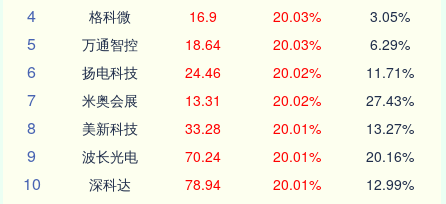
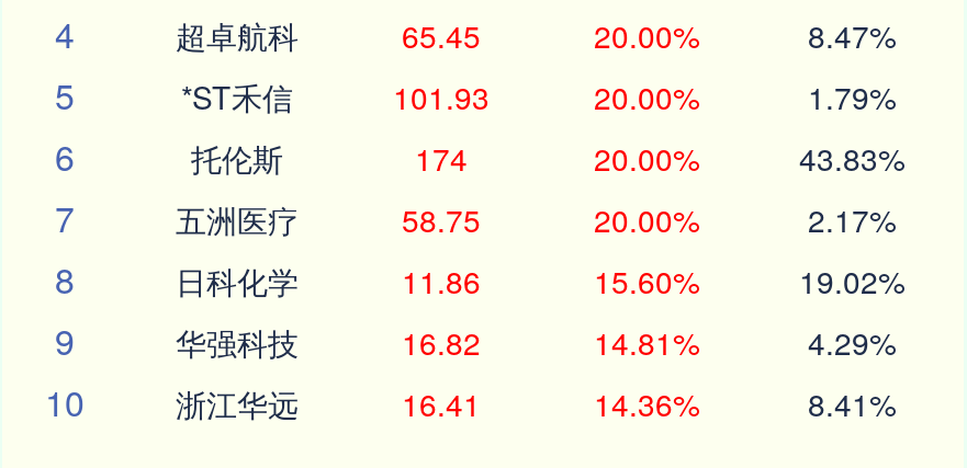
[89,6,410,26] 格科微 | 16.9 | 20.03% | 3.05% -> [176,13,896,57] 超卓航科 | 65.45 | 20.00% | 8.47%
[82,34,410,54] 万通智控 | 18.64 | 20.03% | 6.29% -> [181,74,896,118] *ST禾信 | 101.93 | 20.00% | 1.79%
[82,62,414,82] 扬电科技 | 24.46 | 20.02% | 11.71% -> [191,136,904,180] 托伦斯 | 174 | 20.00% | 43.83%
[82,90,414,110] 米奥会展 | 13.31 | 20.02% | 27.43% -> [176,197,896,241] 五洲医疗 | 58.75 | 20.00% | 2.17%
[82,118,414,138] 美新科技 | 33.28 | 20.01% | 13.27% -> [176,258,904,302] 日科化学 | 11.86 | 15.60% | 19.02%
[82,146,414,166] 波长光电 | 70.24 | 20.01% | 20.16% -> [176,320,896,364] 华强科技 | 16.82 | 14.81% | 4.29%
[89,174,414,194] 深科达 | 78.94 | 20.01% | 12.99% -> [176,381,896,425] 浙江华远 | 16.41 | 14.36% | 8.41%

